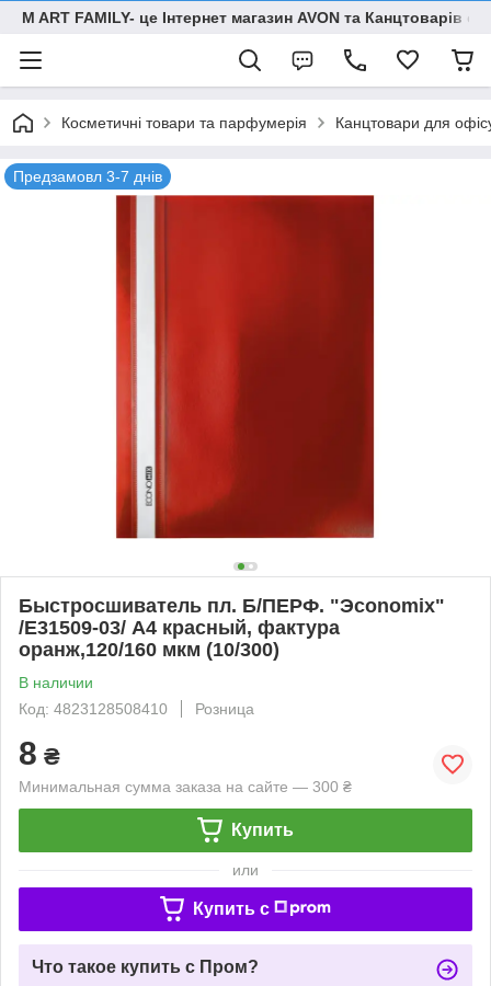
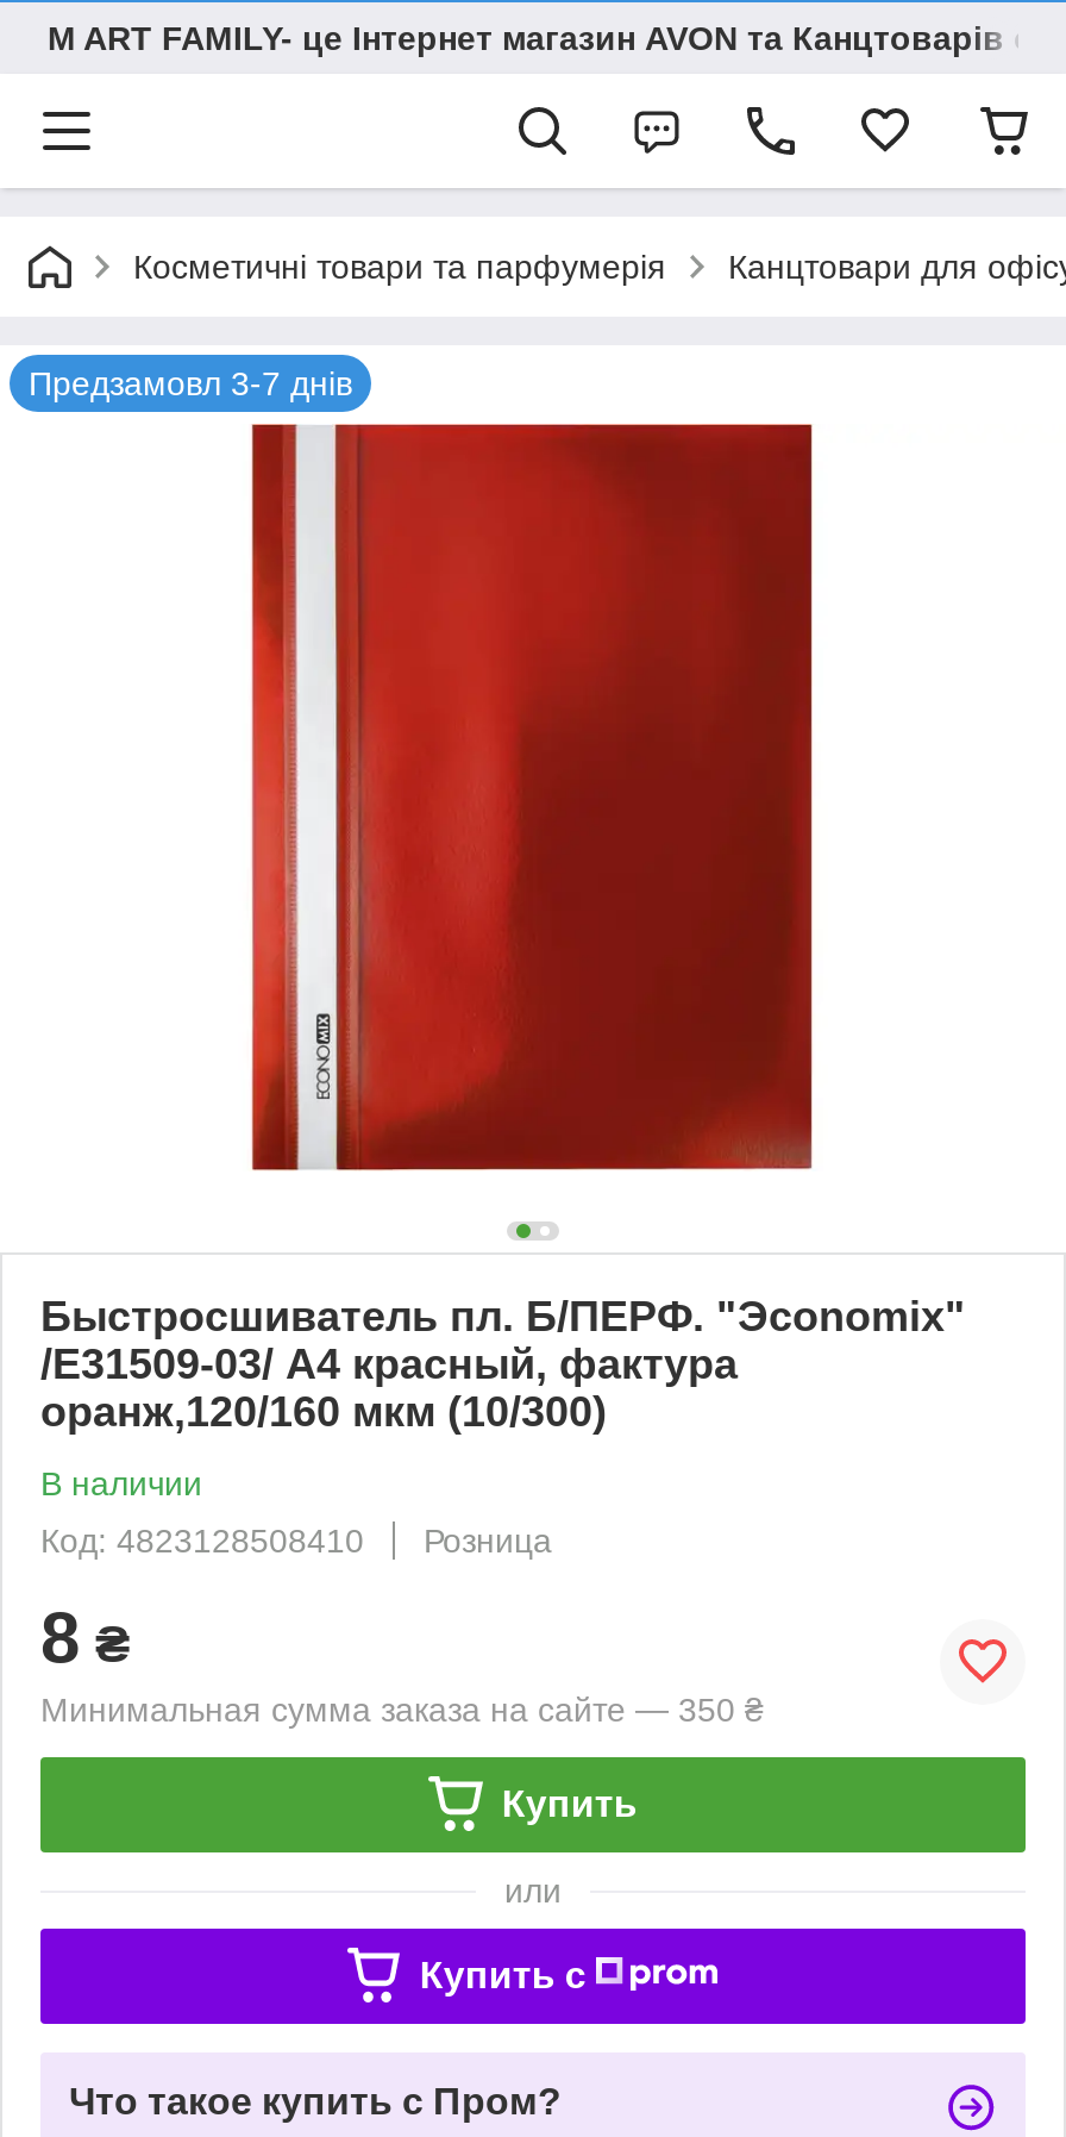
[19,778,352,795] Минимальная сумма заказа на сайте — 300 ₴ -> [40,1690,764,1728] Минимальная сумма заказа на сайте — 350 ₴

